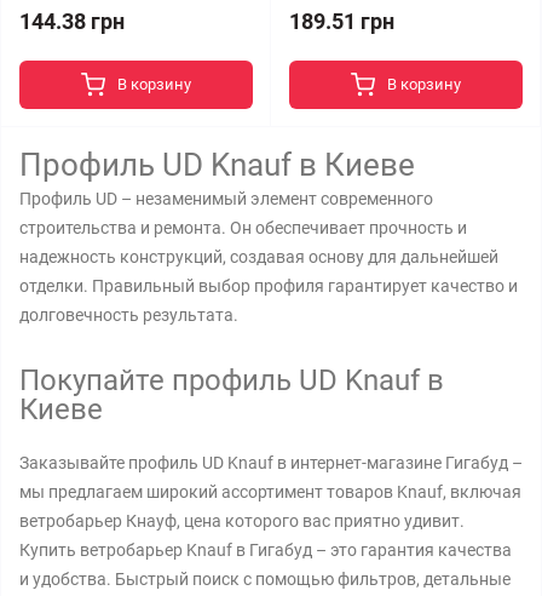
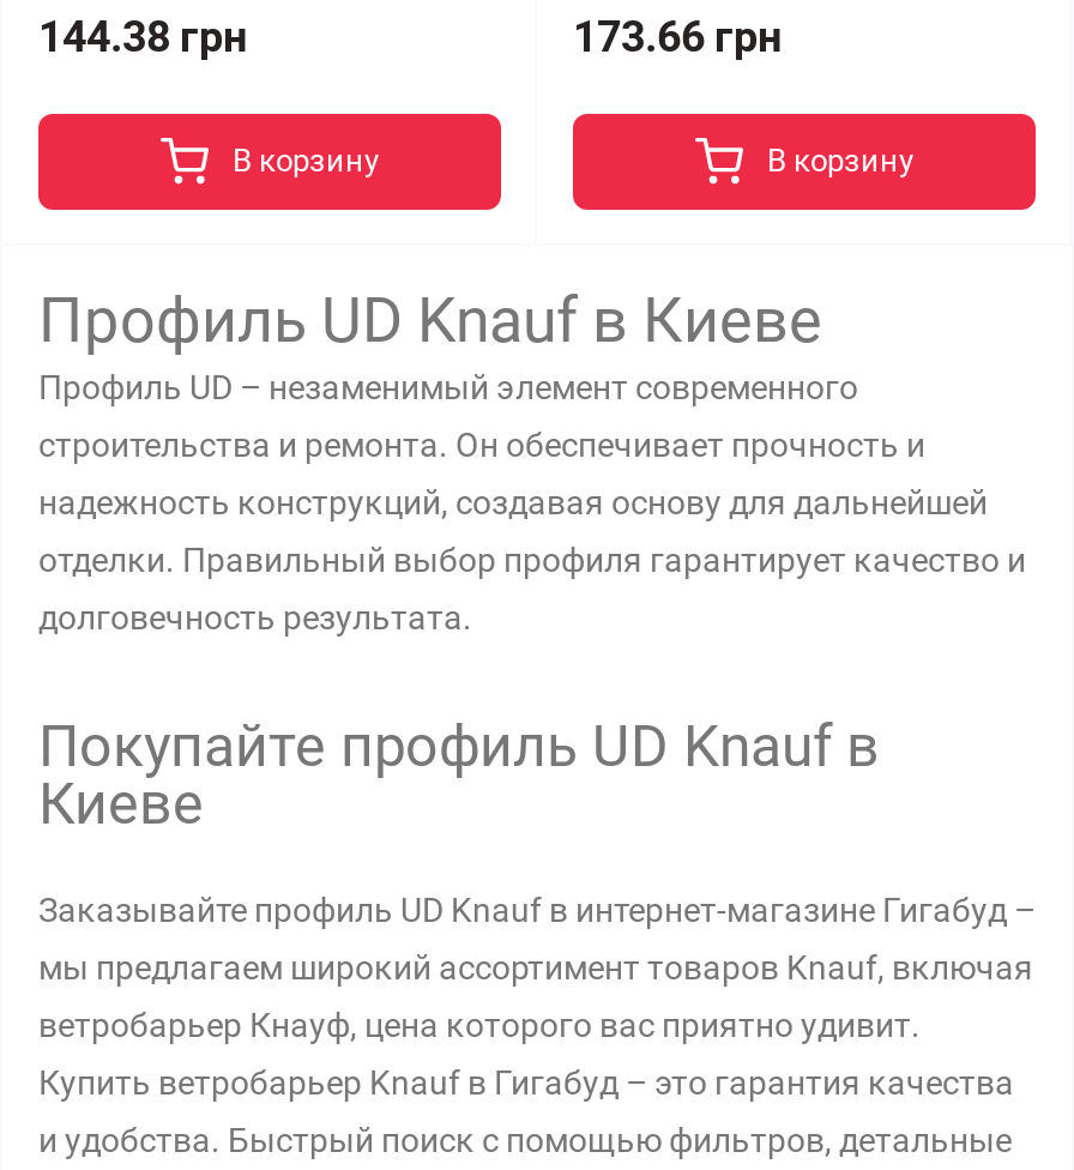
[289,8,394,34] 189.51 грн -> [573,11,782,61] 173.66 грн

